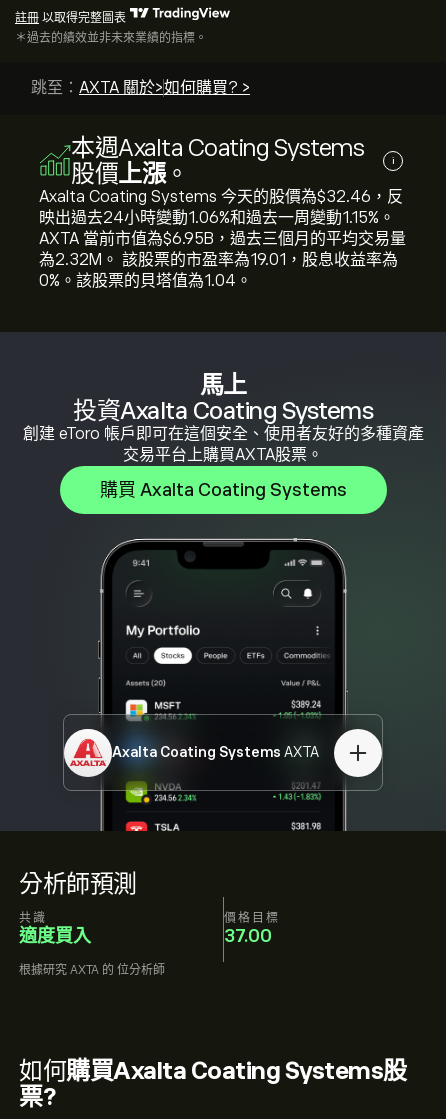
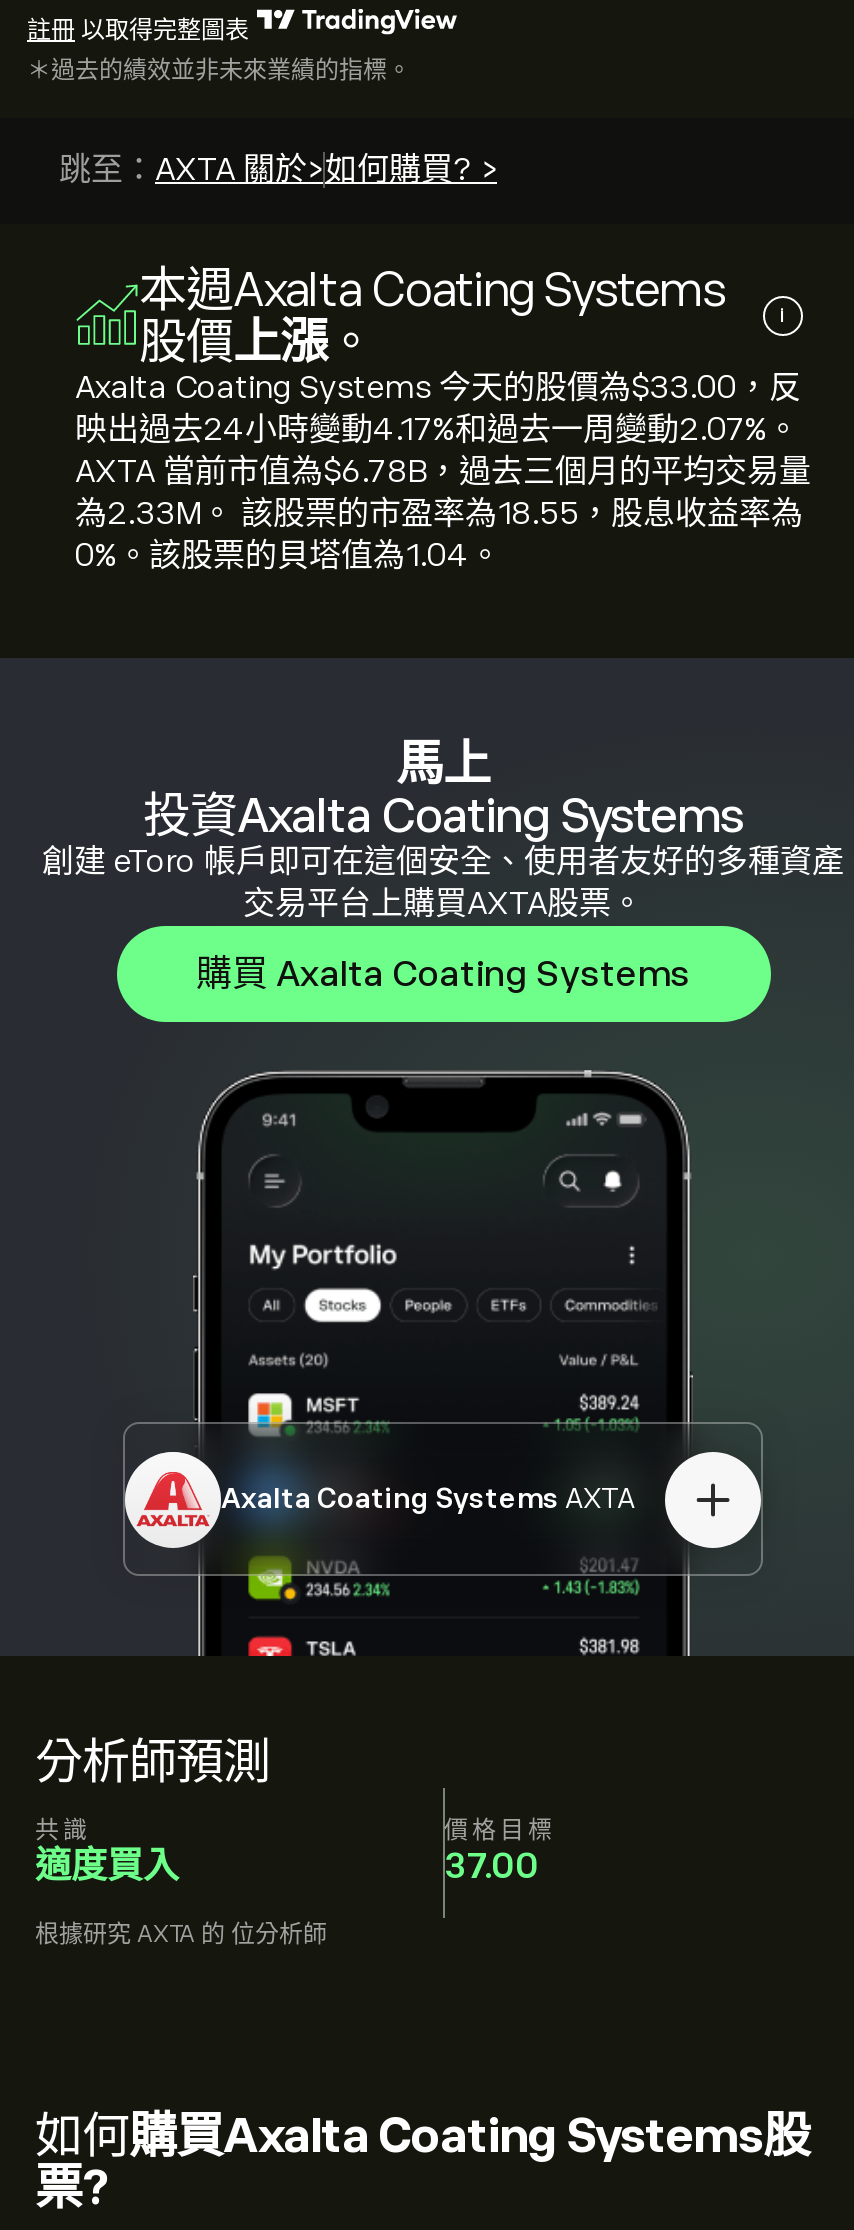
[39,188,403,206] Axalta Coating Systems 今天的股價為$32.46，反 -> [75,370,801,406] Axalta Coating Systems 今天的股價為$33.00，反
[39,209,395,227] 映出過去24小時變動1.06%和過去一周變動1.15%。 -> [75,412,799,448] 映出過去24小時變動4.17%和過去一周變動2.07%。
[39,230,406,248] AXTA 當前市值為$6.95B，過去三個月的平均交易量 -> [75,454,811,490] AXTA 當前市值為$6.78B，過去三個月的平均交易量
[39,251,398,269] 為2.32M。 該股票的市盈率為19.01，股息收益率為 -> [75,496,803,532] 為2.33M。 該股票的市盈率為18.55，股息收益率為

